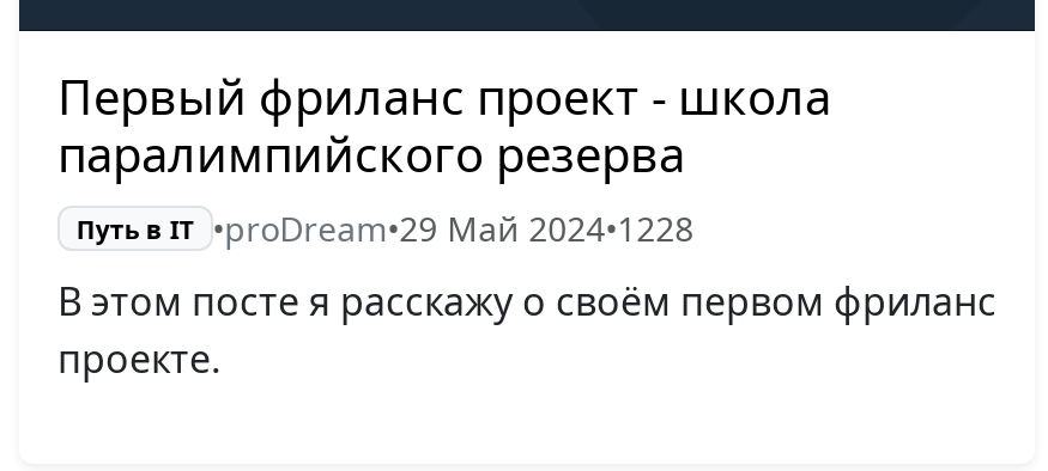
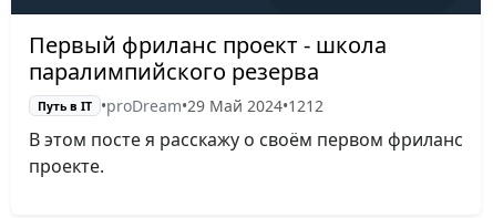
[76,206,694,251] Путь в IT • proDream•29 Май 2024•1228 -> [37,95,323,116] Путь в IT • proDream•29 Май 2024•1212

